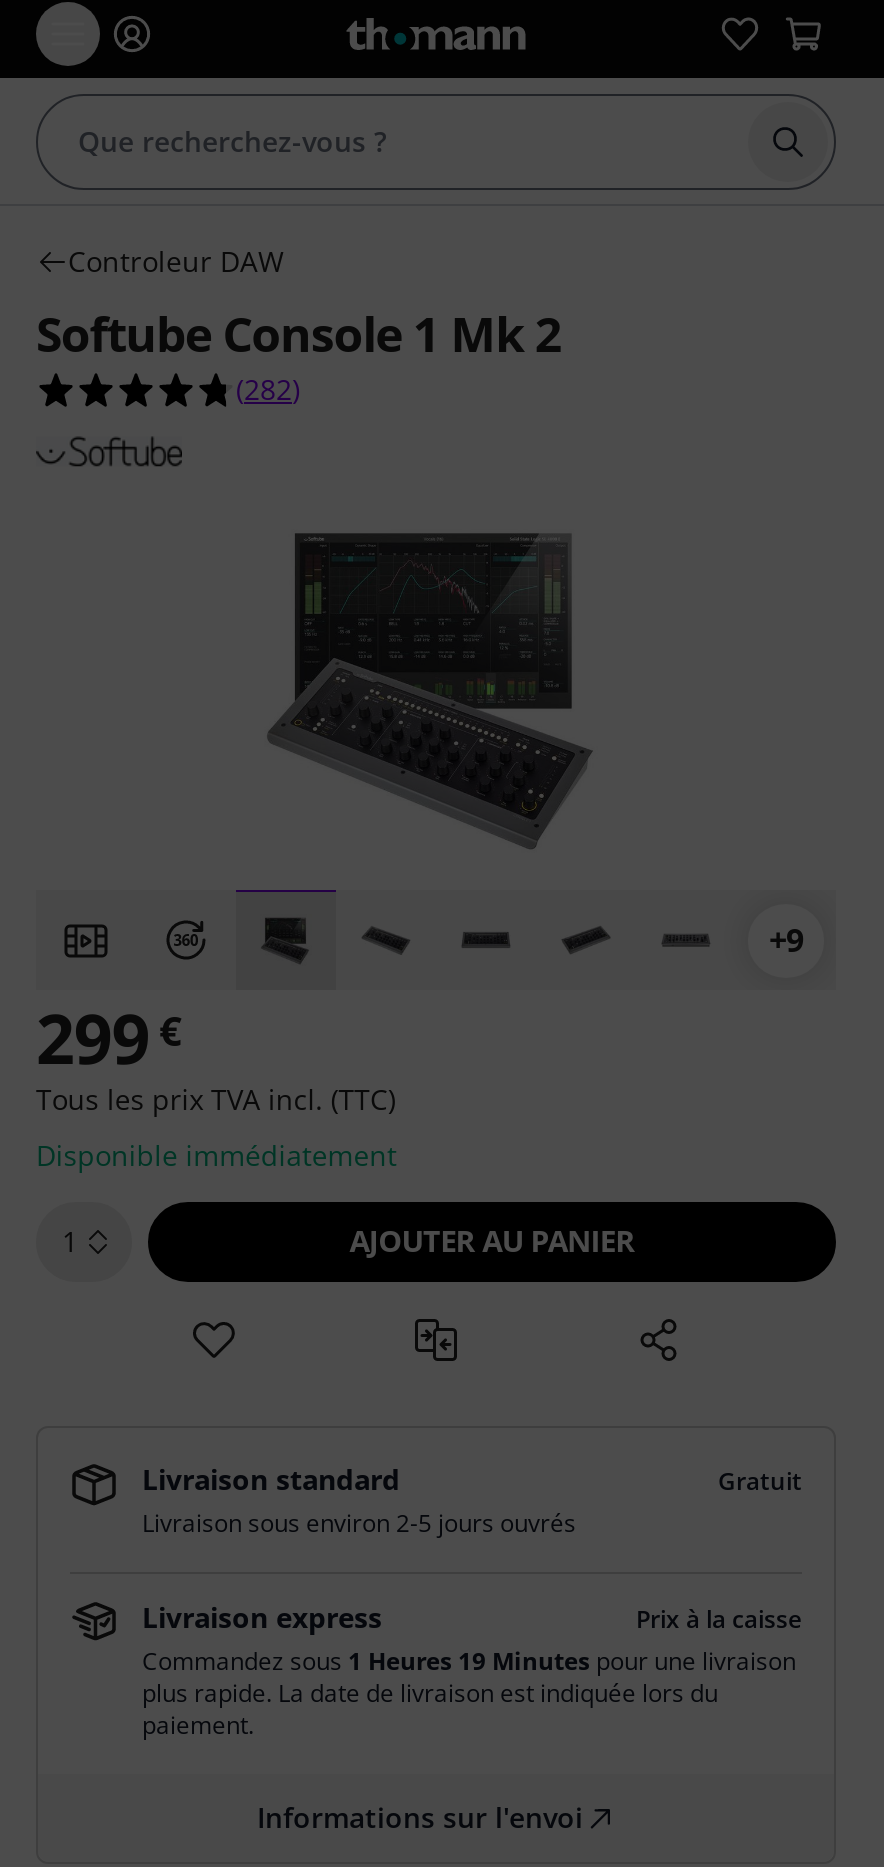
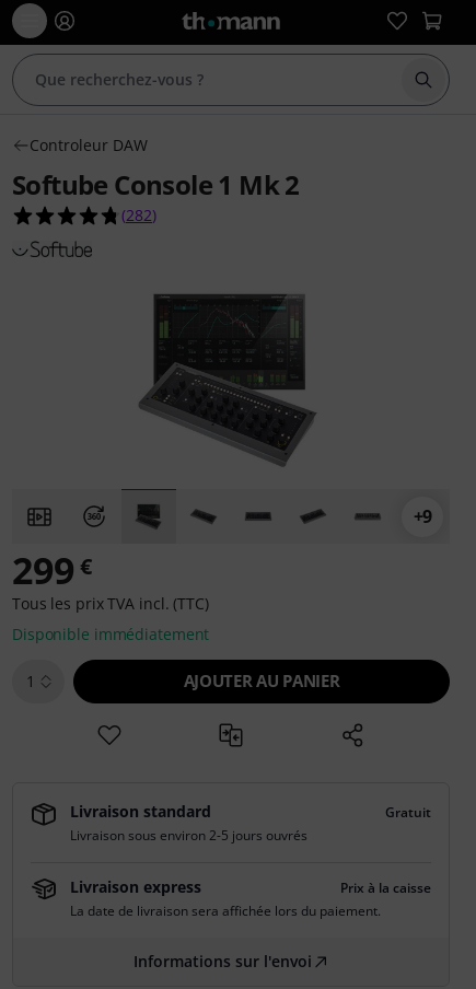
[142,1644,796,1742] Commandez sous 1 Heures 19 Minutes pour une livraison | plus rapide. La date de livraison est indiquée lors du | paiement. -> [70,901,381,920] La date de livraison sera affichée lors du paiement.

